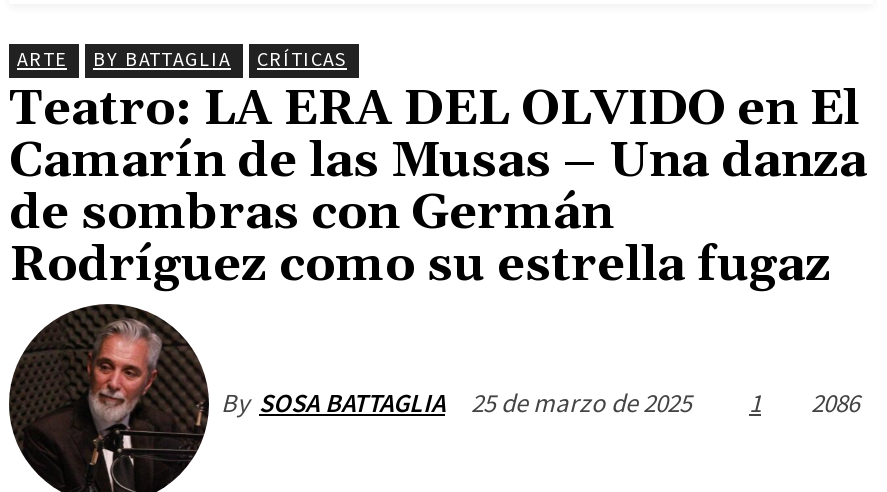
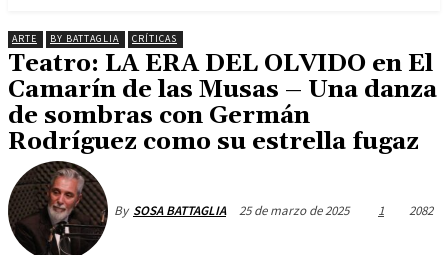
[221,386,859,420] By SOSA BATTAGLIA 25 de marzo de 2025 1 2086 -> [114,202,433,219] By SOSA BATTAGLIA 25 de marzo de 2025 1 2082

